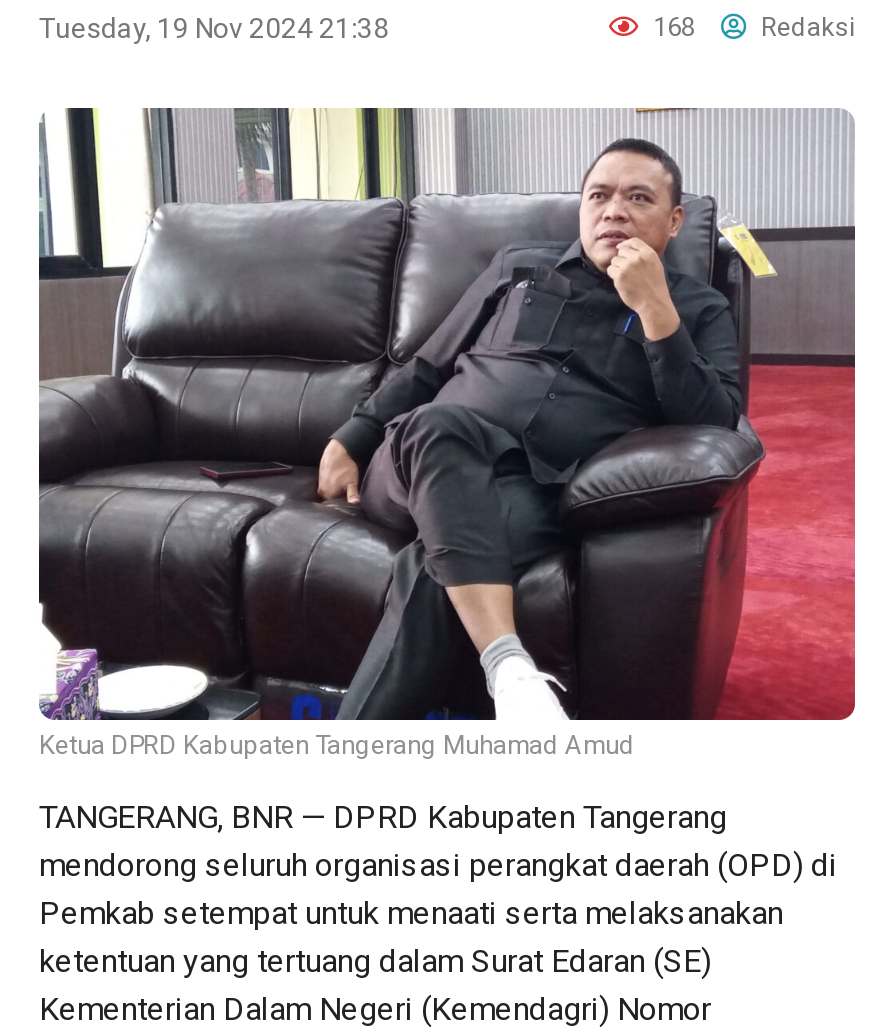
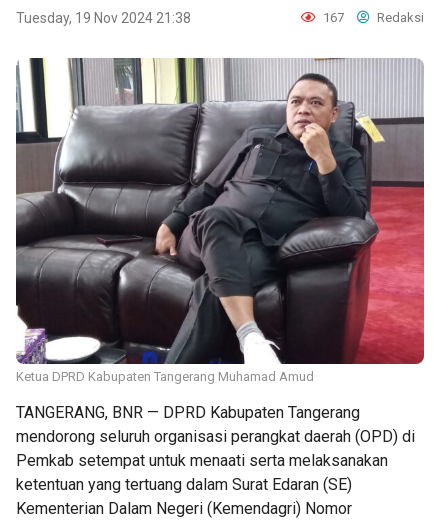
[647,12,855,42] 168 Redaksi -> [320,10,424,25] 167 Redaksi

